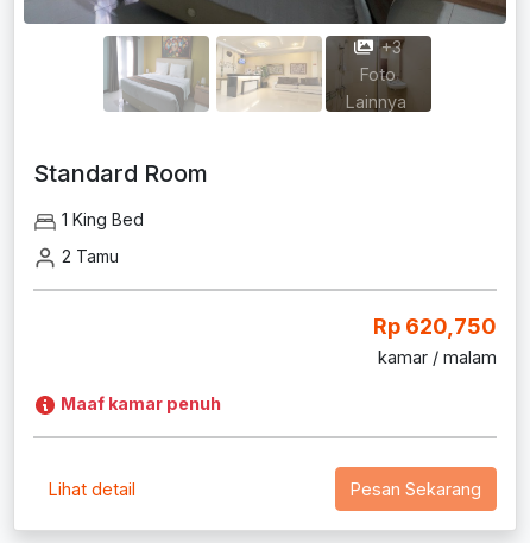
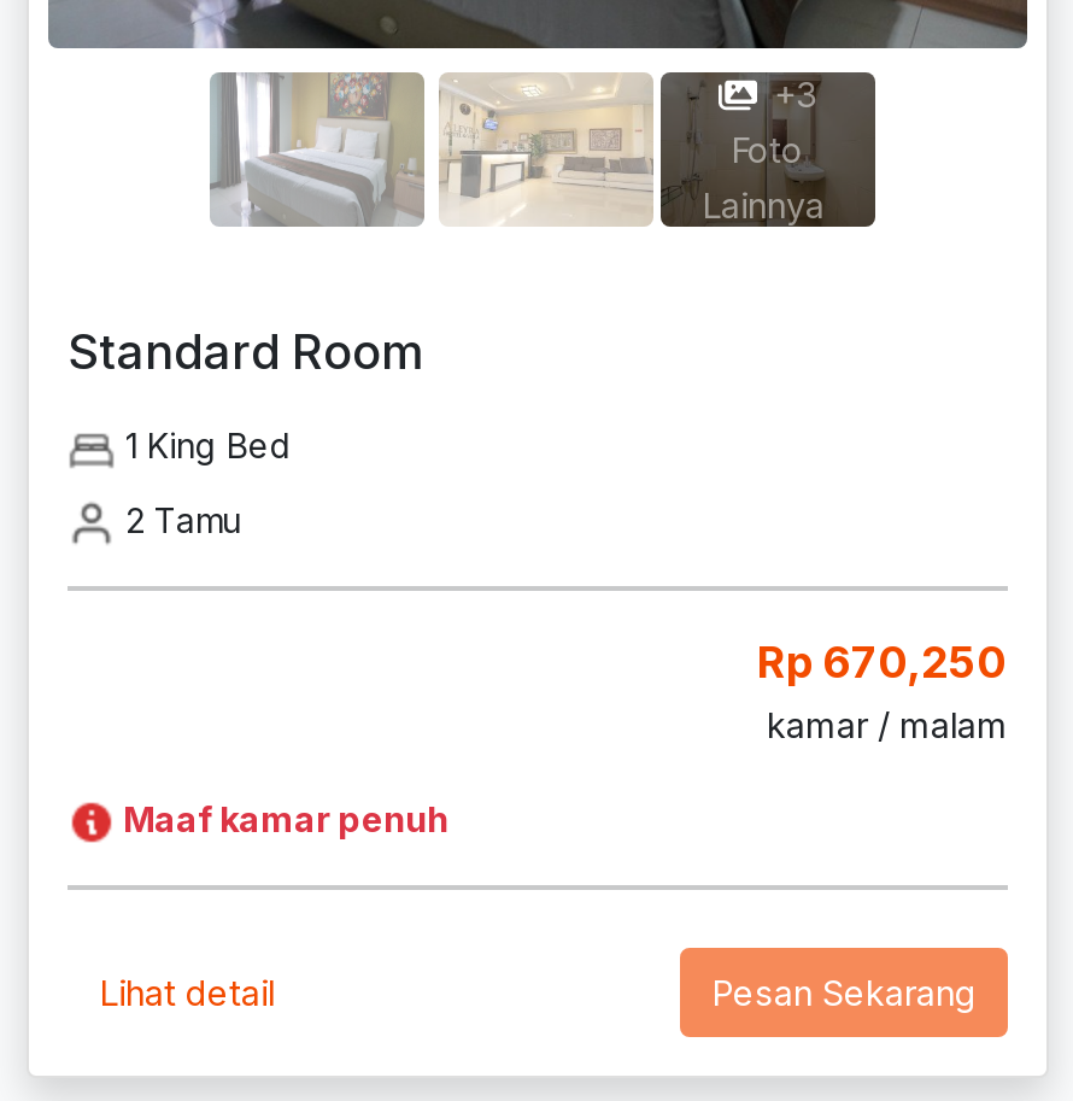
[373,313,497,338] Rp 620,750 -> [757,636,1008,687] Rp 670,250

